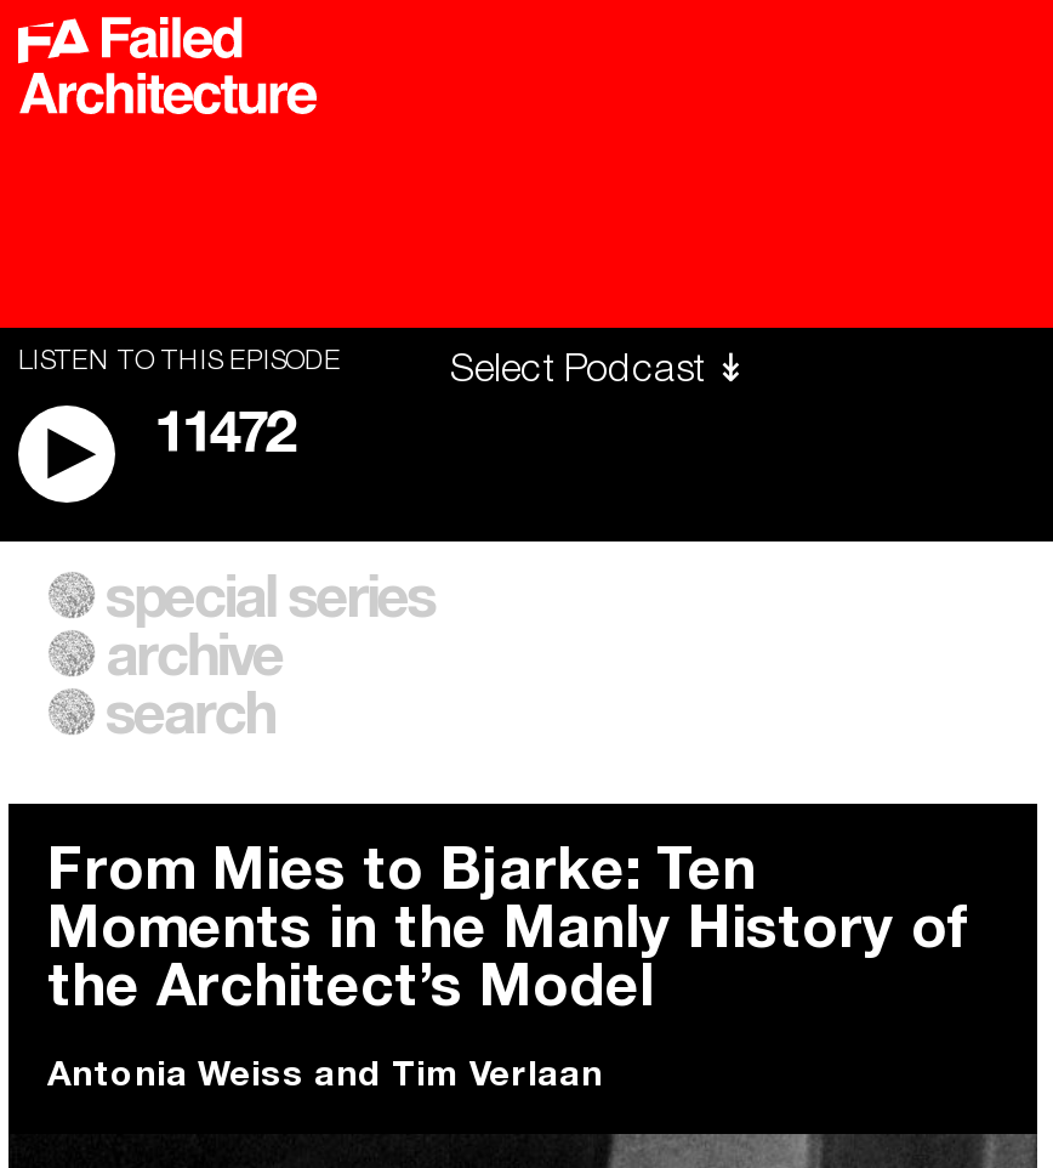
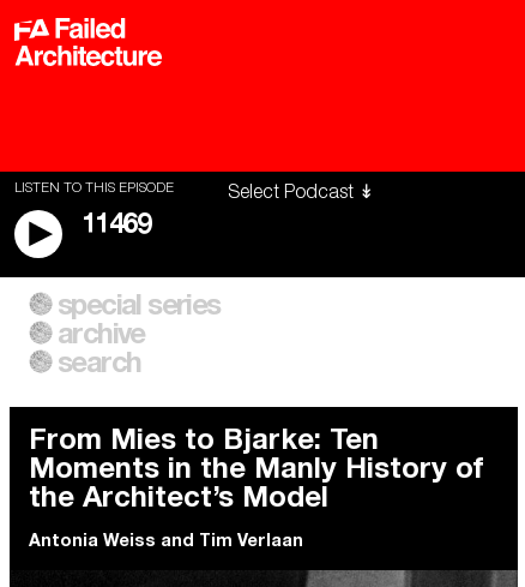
[154,406,292,464] 11472 -> [82,210,150,239] 11469

